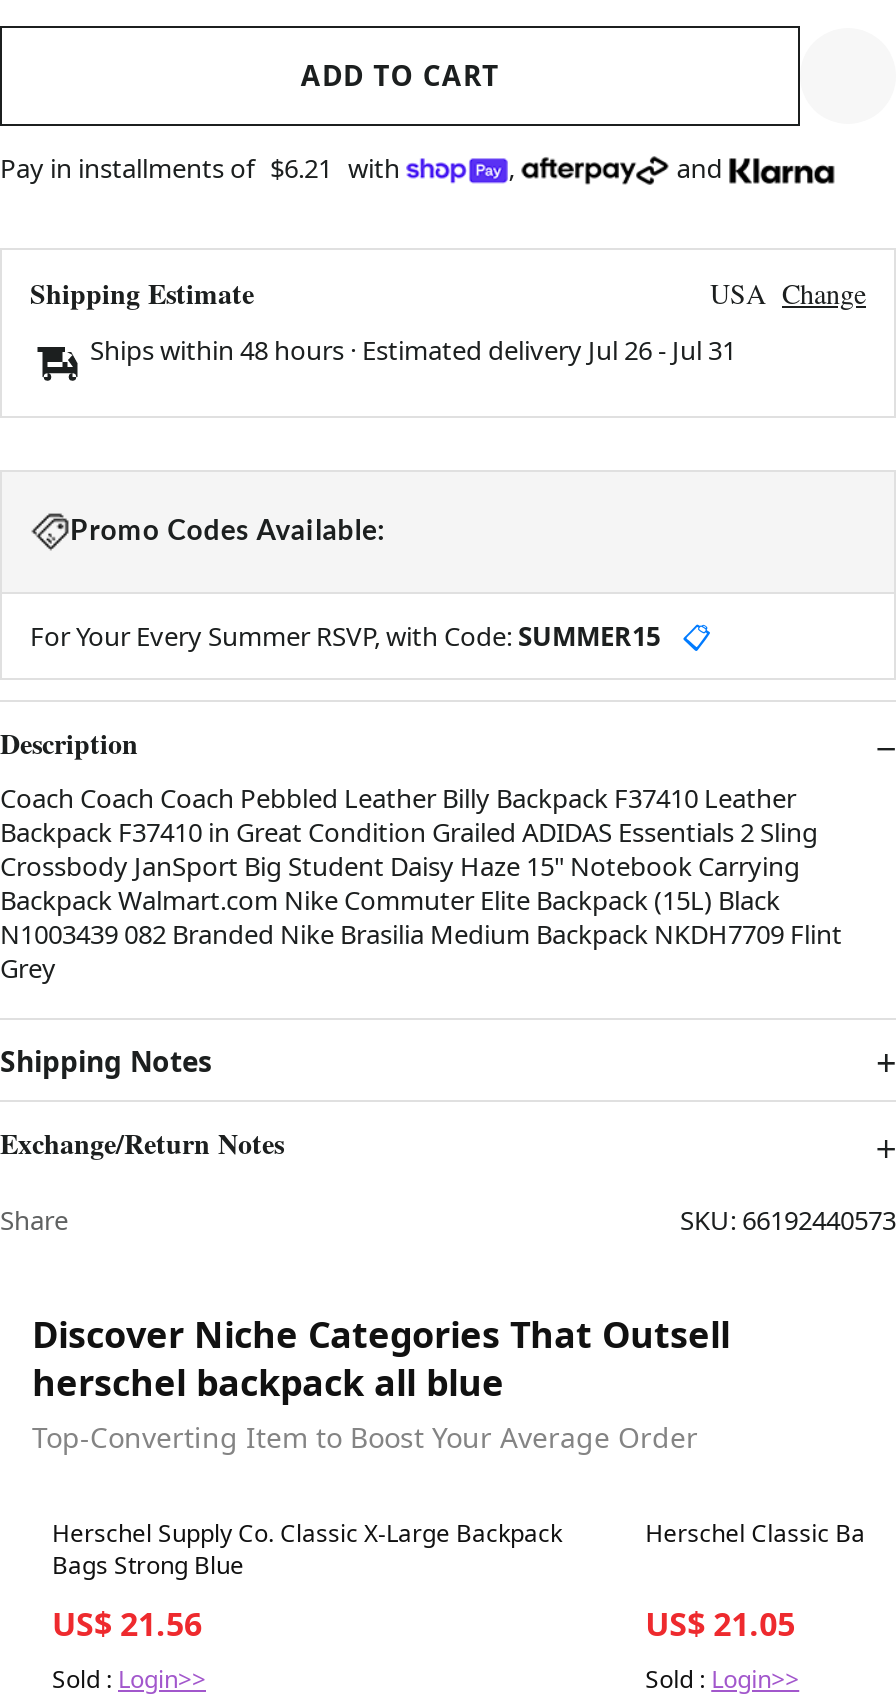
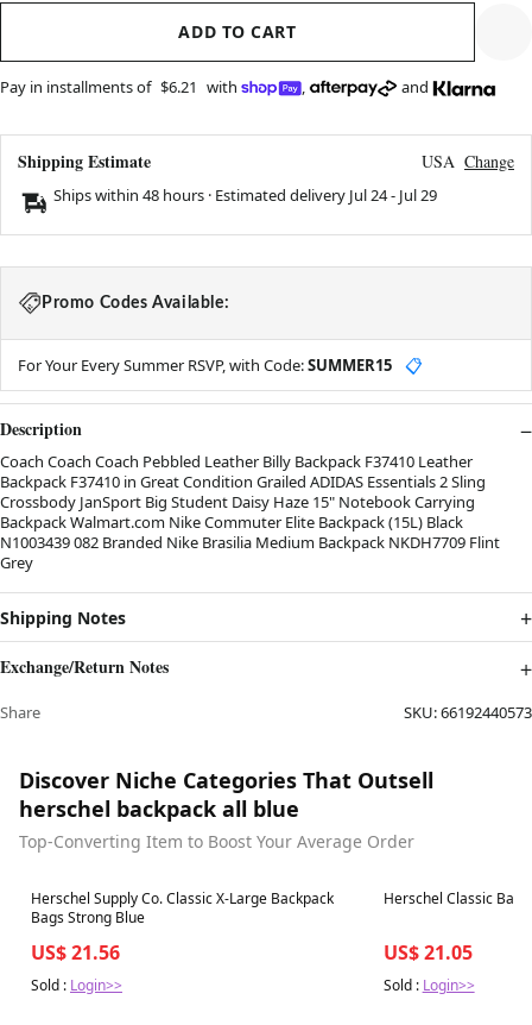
[90,331,736,367] Ships within 48 hours · Estimated delivery Jul 26 - Jul 31 -> [53,184,437,205] Ships within 48 hours · Estimated delivery Jul 24 - Jul 29

